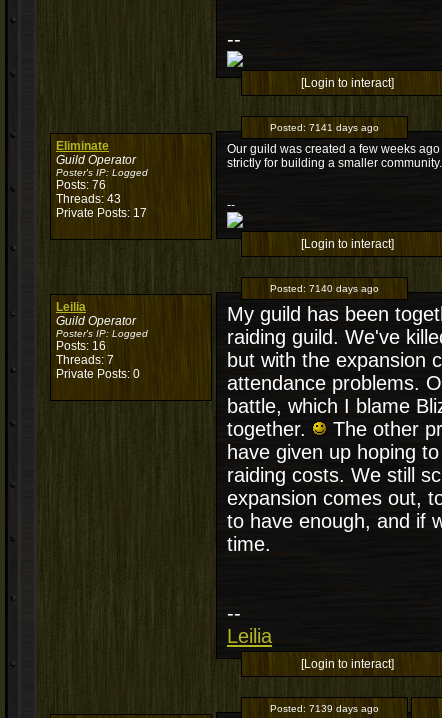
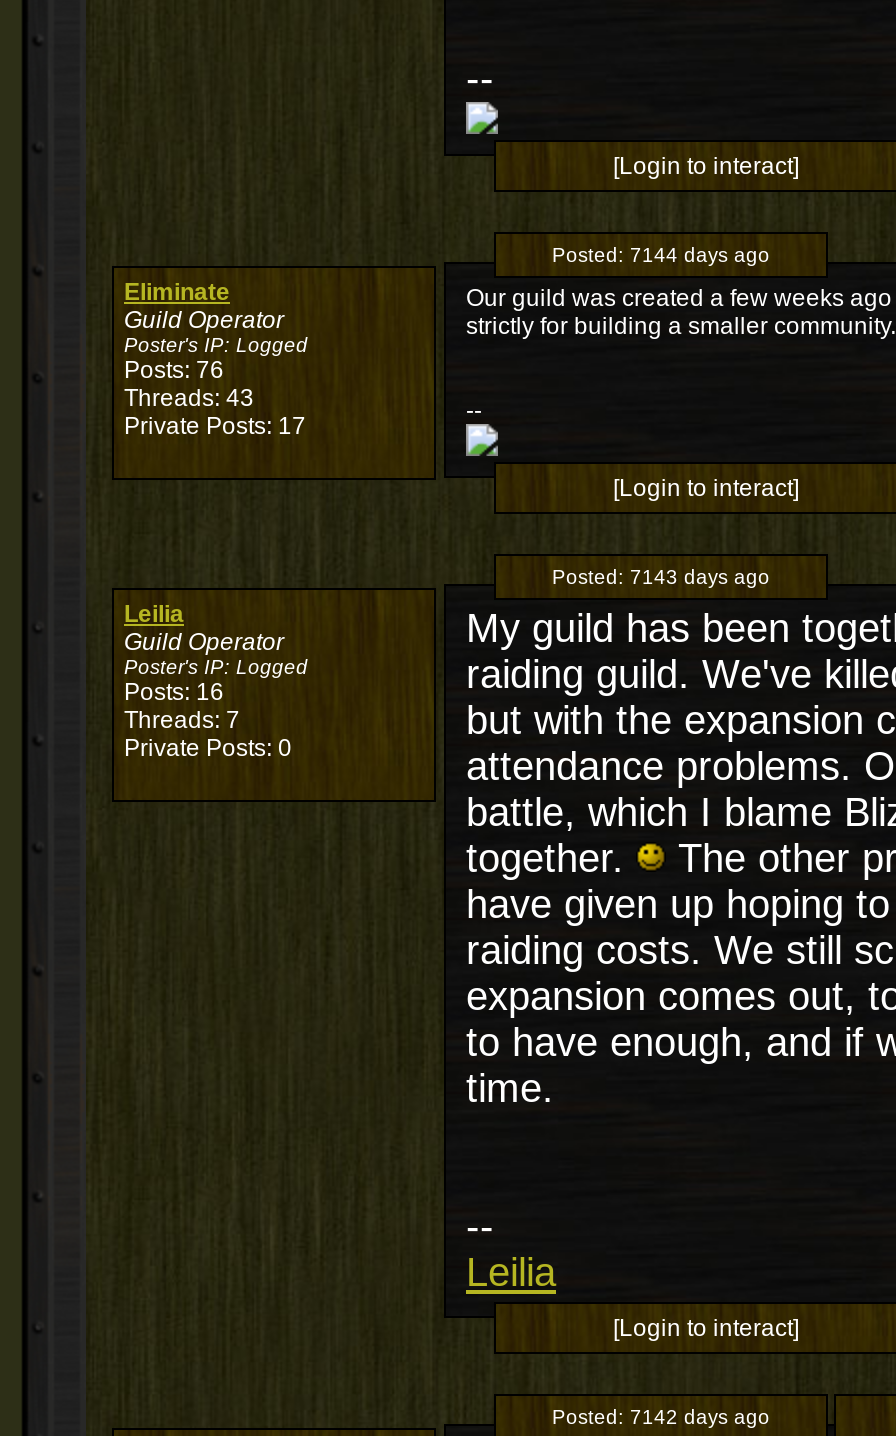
[270,122,379,133] Posted: 7141 days ago -> [552,244,770,266] Posted: 7144 days ago
[270,283,379,294] Posted: 7140 days ago -> [552,566,770,588] Posted: 7143 days ago
[270,703,379,714] Posted: 7139 days ago -> [552,1406,770,1428] Posted: 7142 days ago

